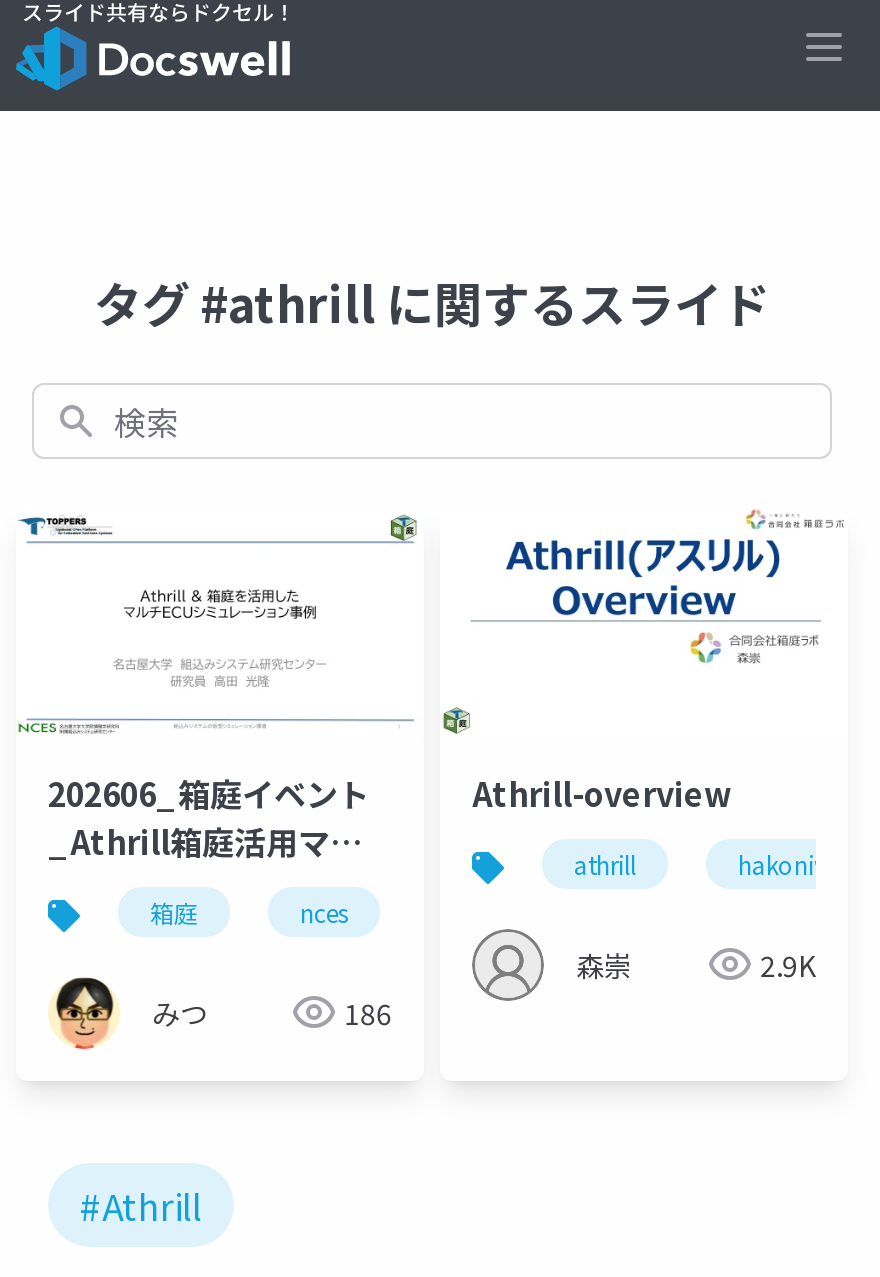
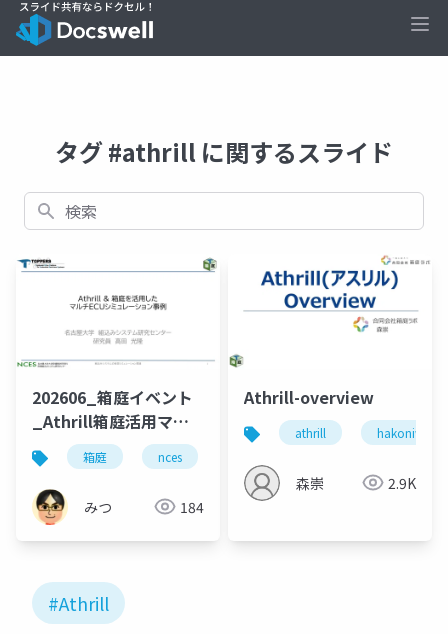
[344,993,392,1033] 186 -> [180,497,204,517] 184

